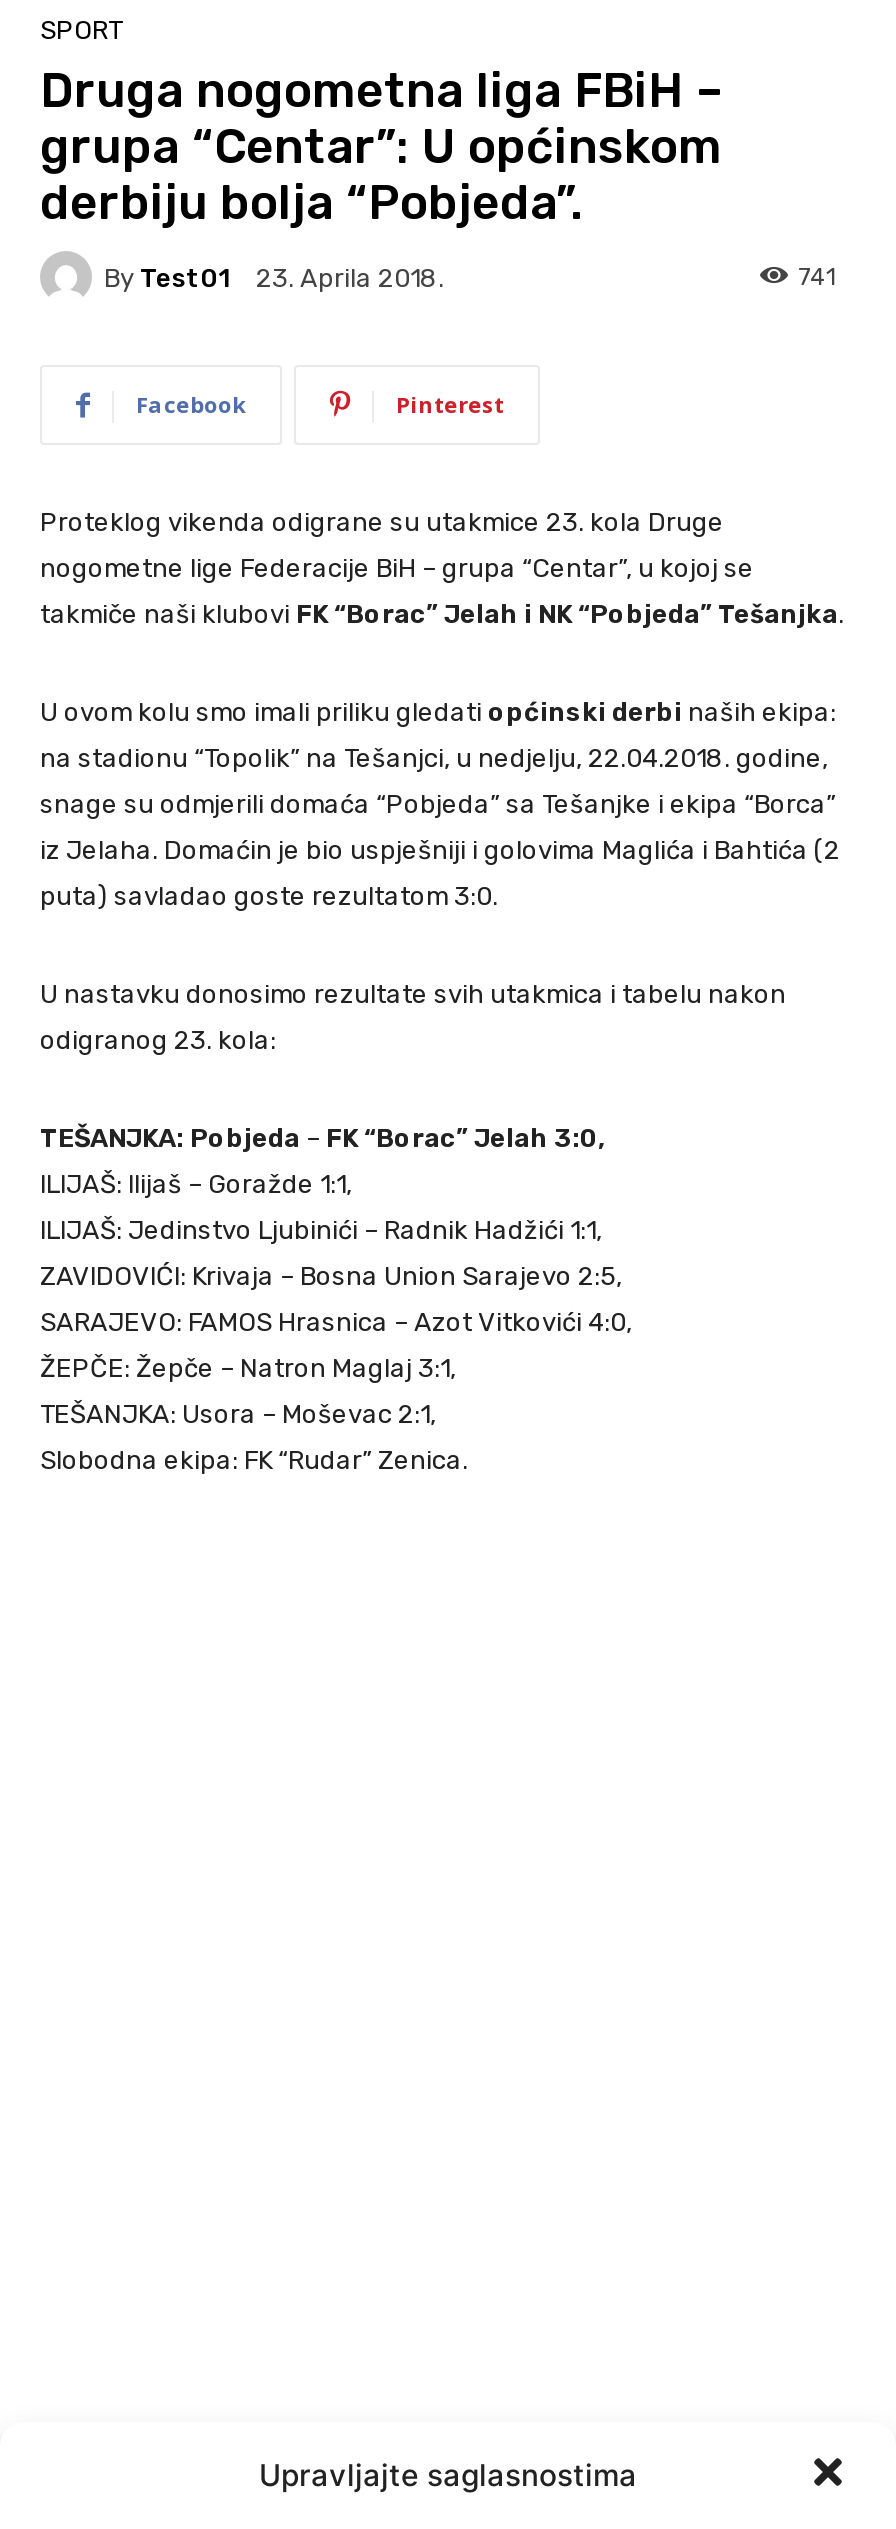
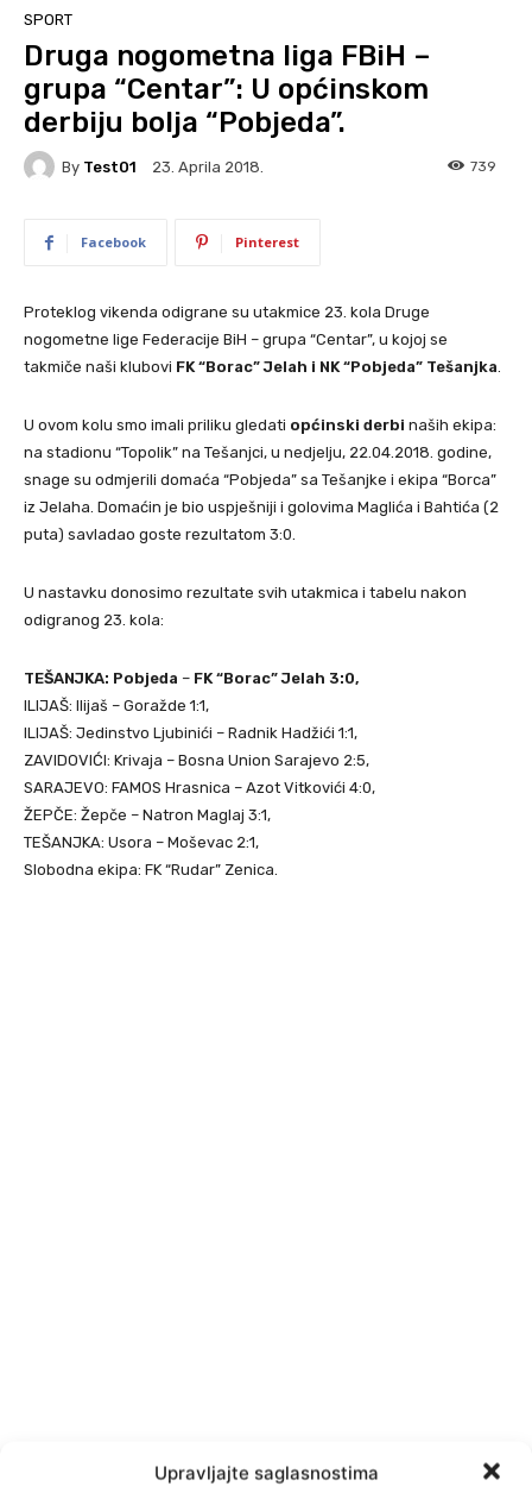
[798,263,836,291] 741 -> [470,158,496,175] 739

